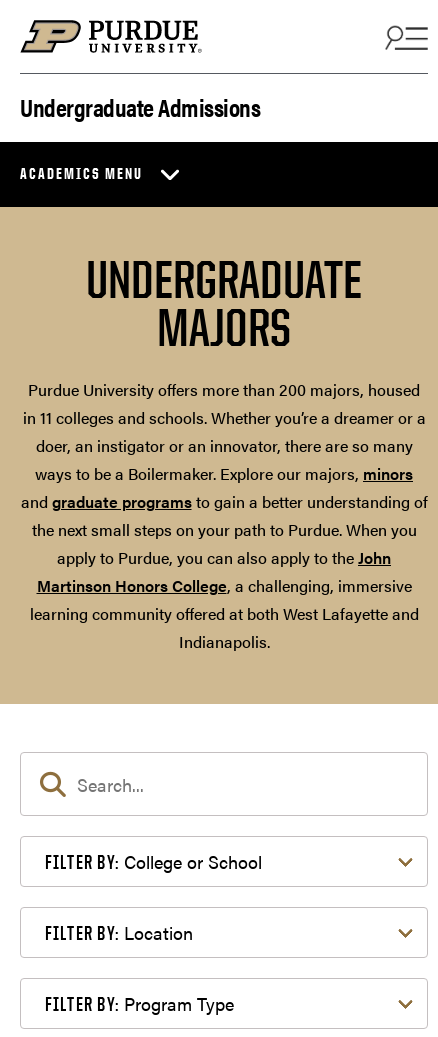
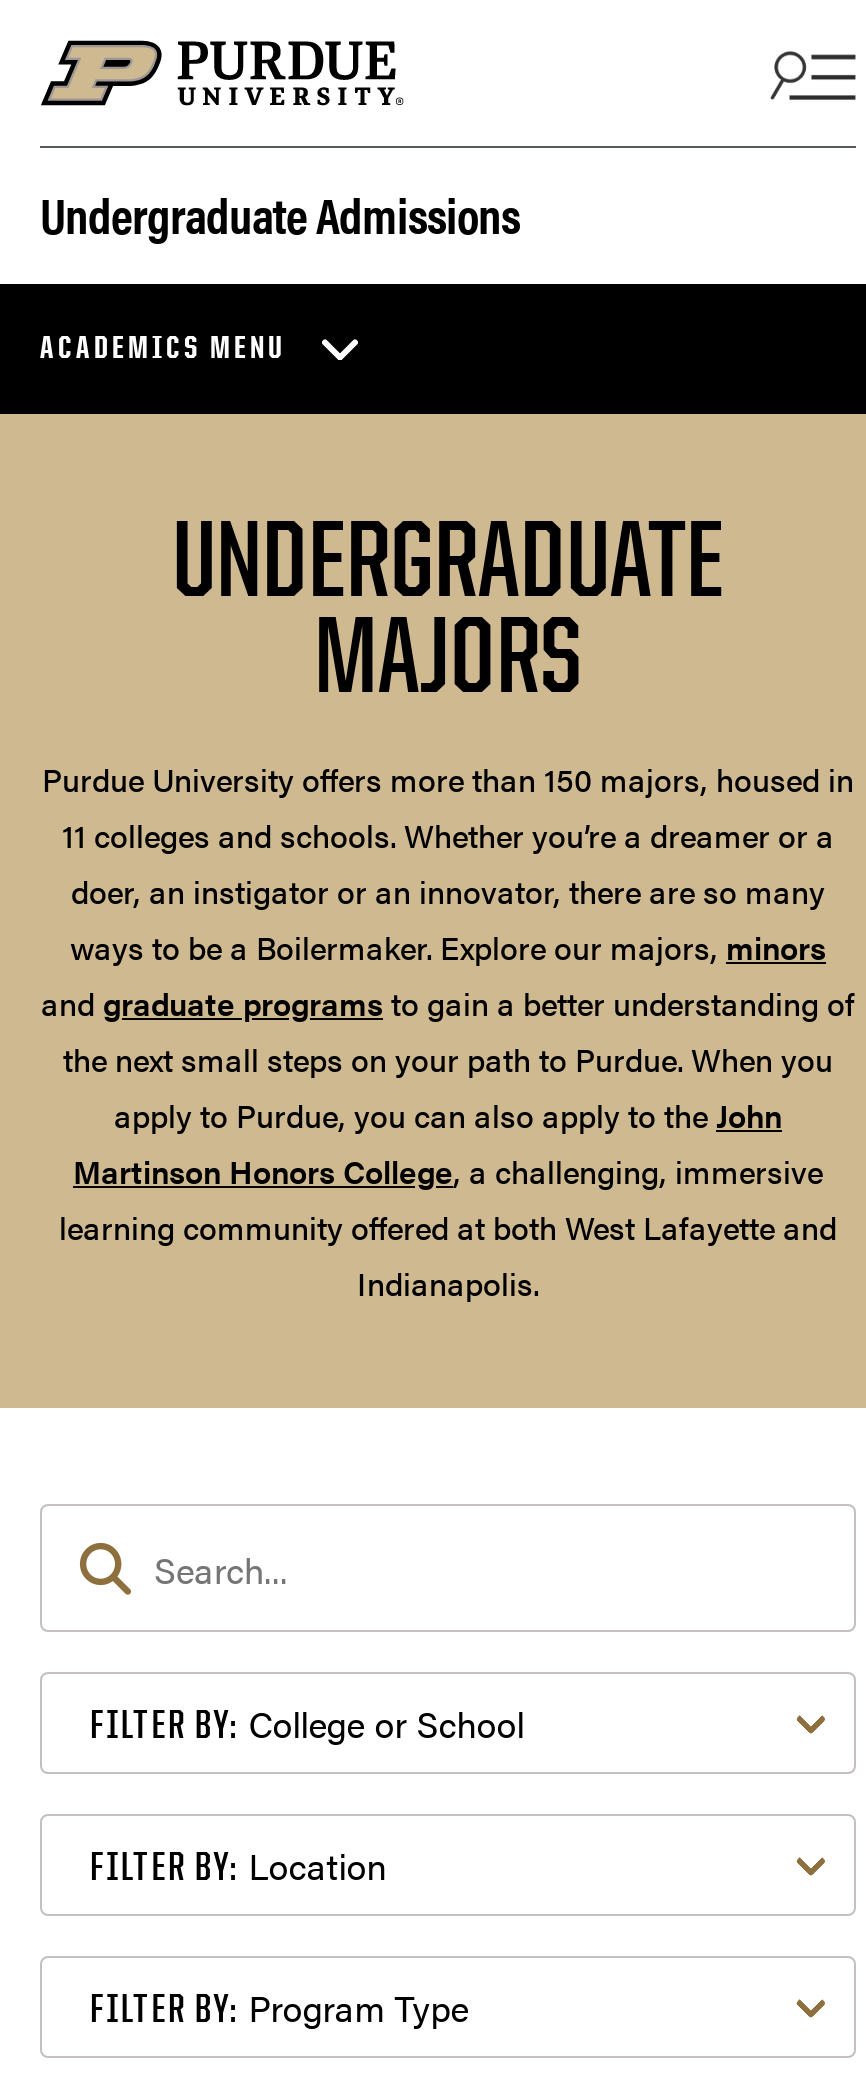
[22,378,425,429] Purdue University offers more than 200 majors, housed | in 11 colleges and schools. Whether you’re a dreamer or a -> [42,756,854,858] Purdue University offers more than 150 majors, housed in | 11 colleges and schools. Whether you’re a dreamer or a

